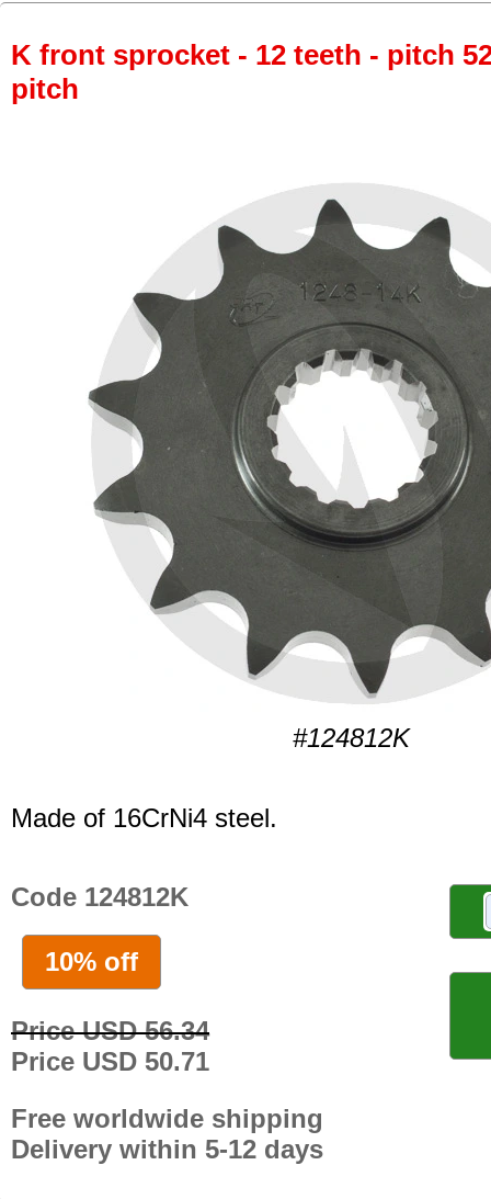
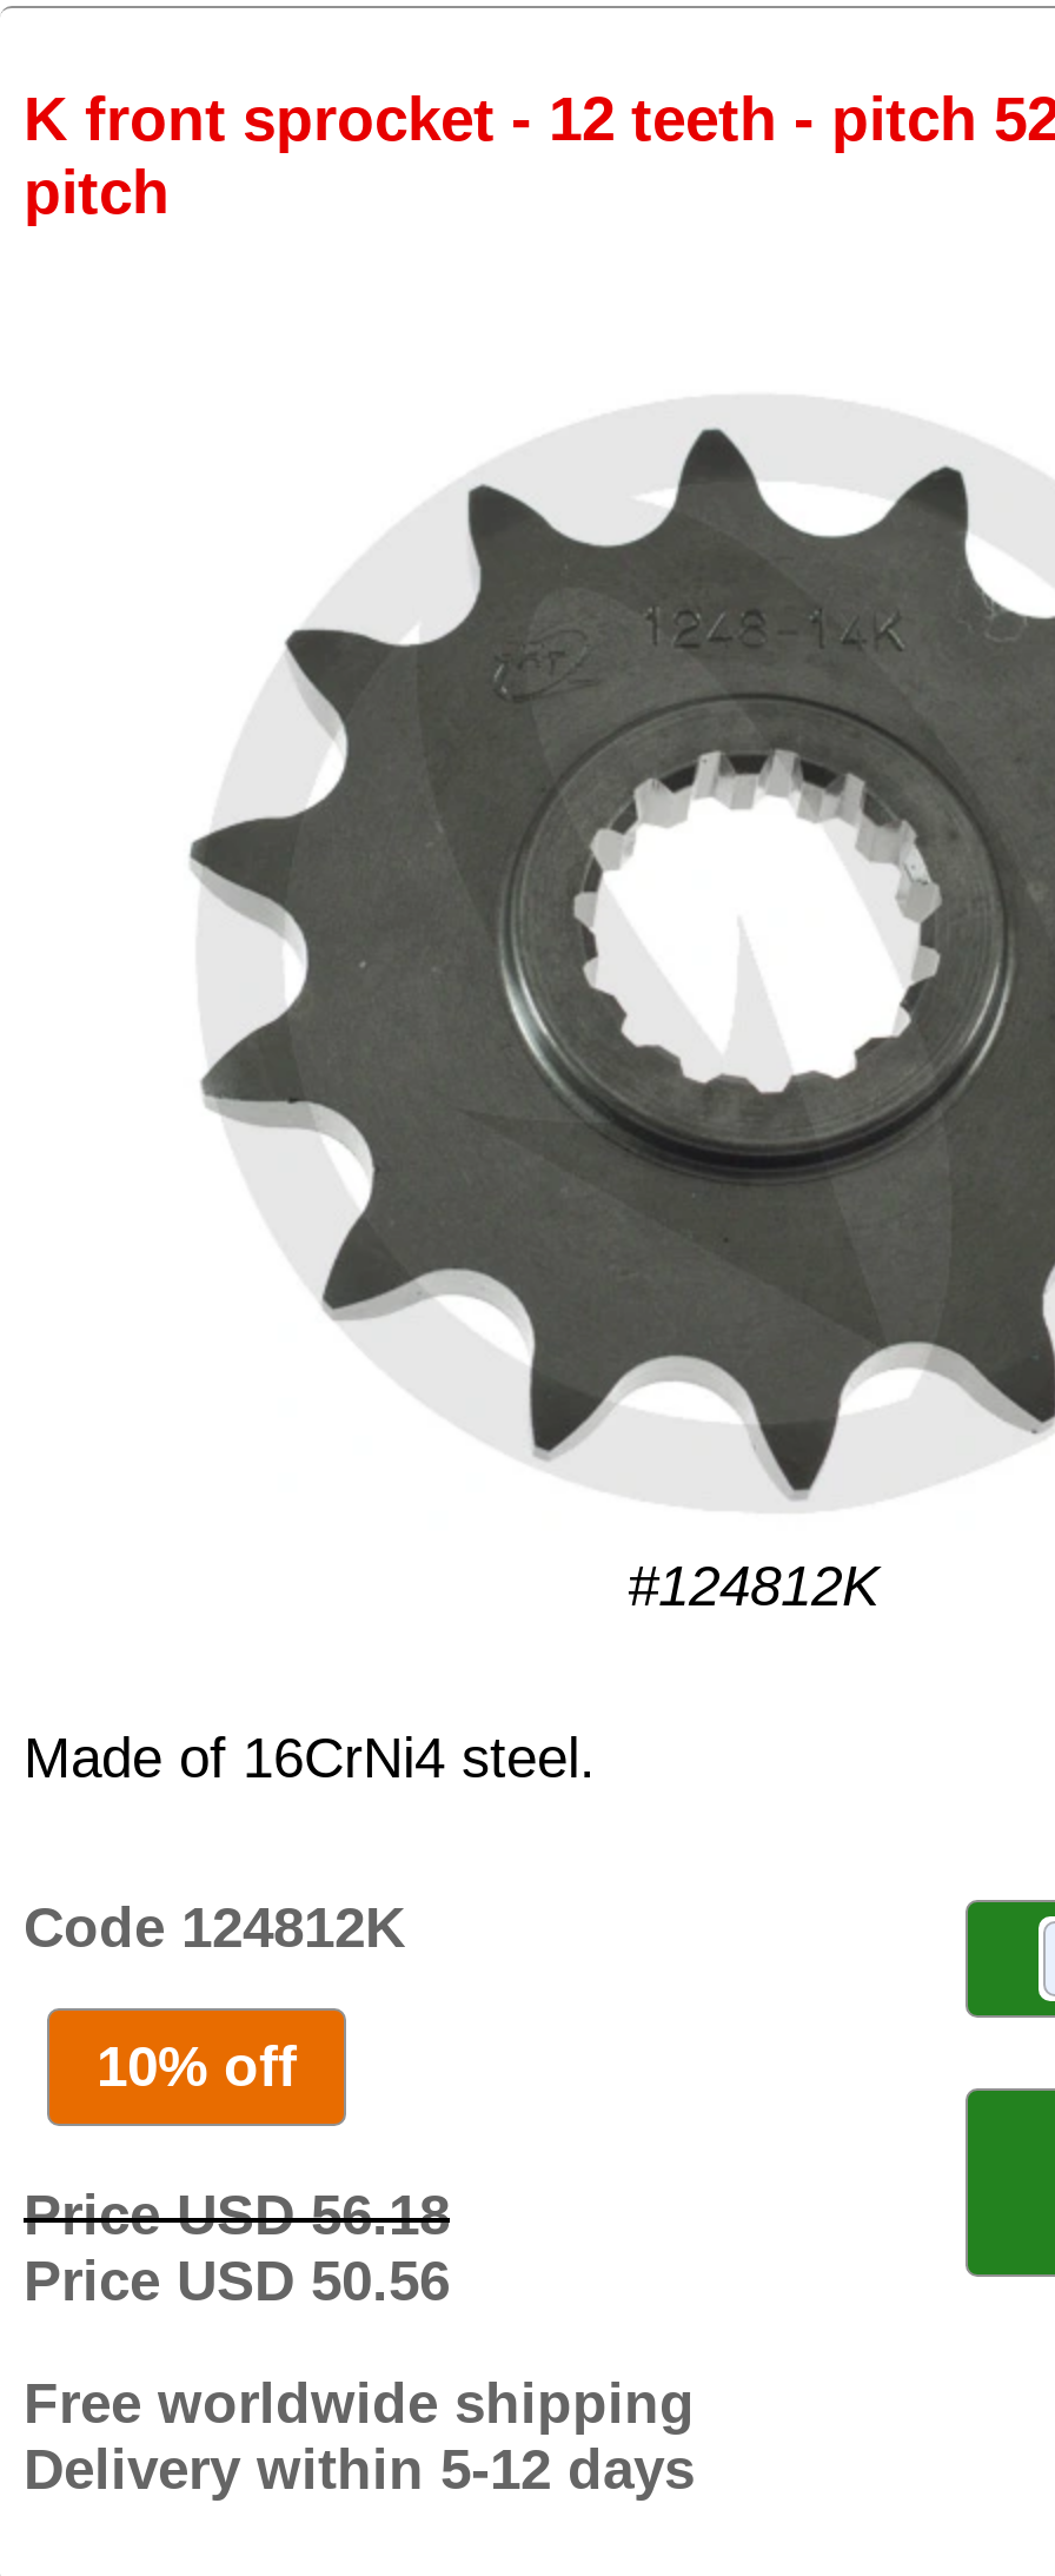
[11,1016,209,1045] Price USD 56.34 -> [24,2183,450,2246] Price USD 56.18
[11,1047,209,1076] Price USD 50.71 -> [24,2249,450,2312] Price USD 50.56

